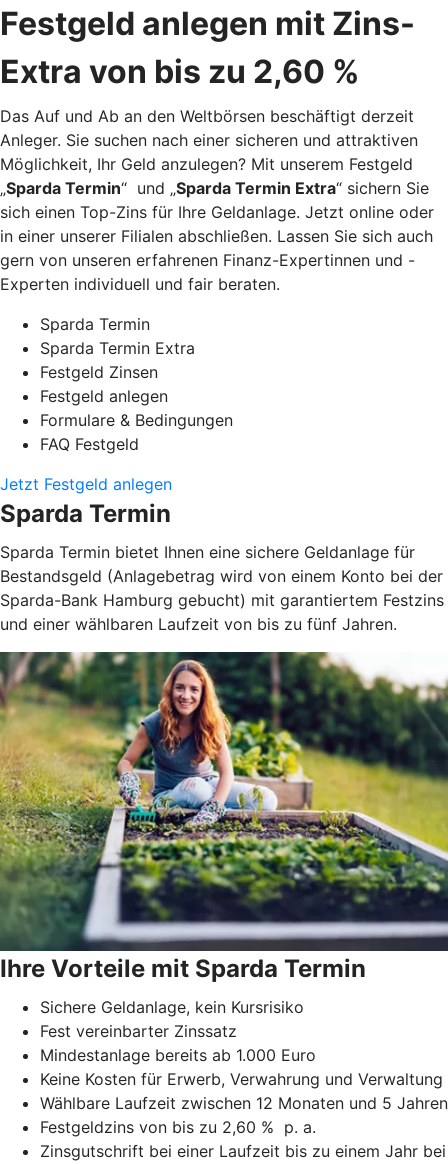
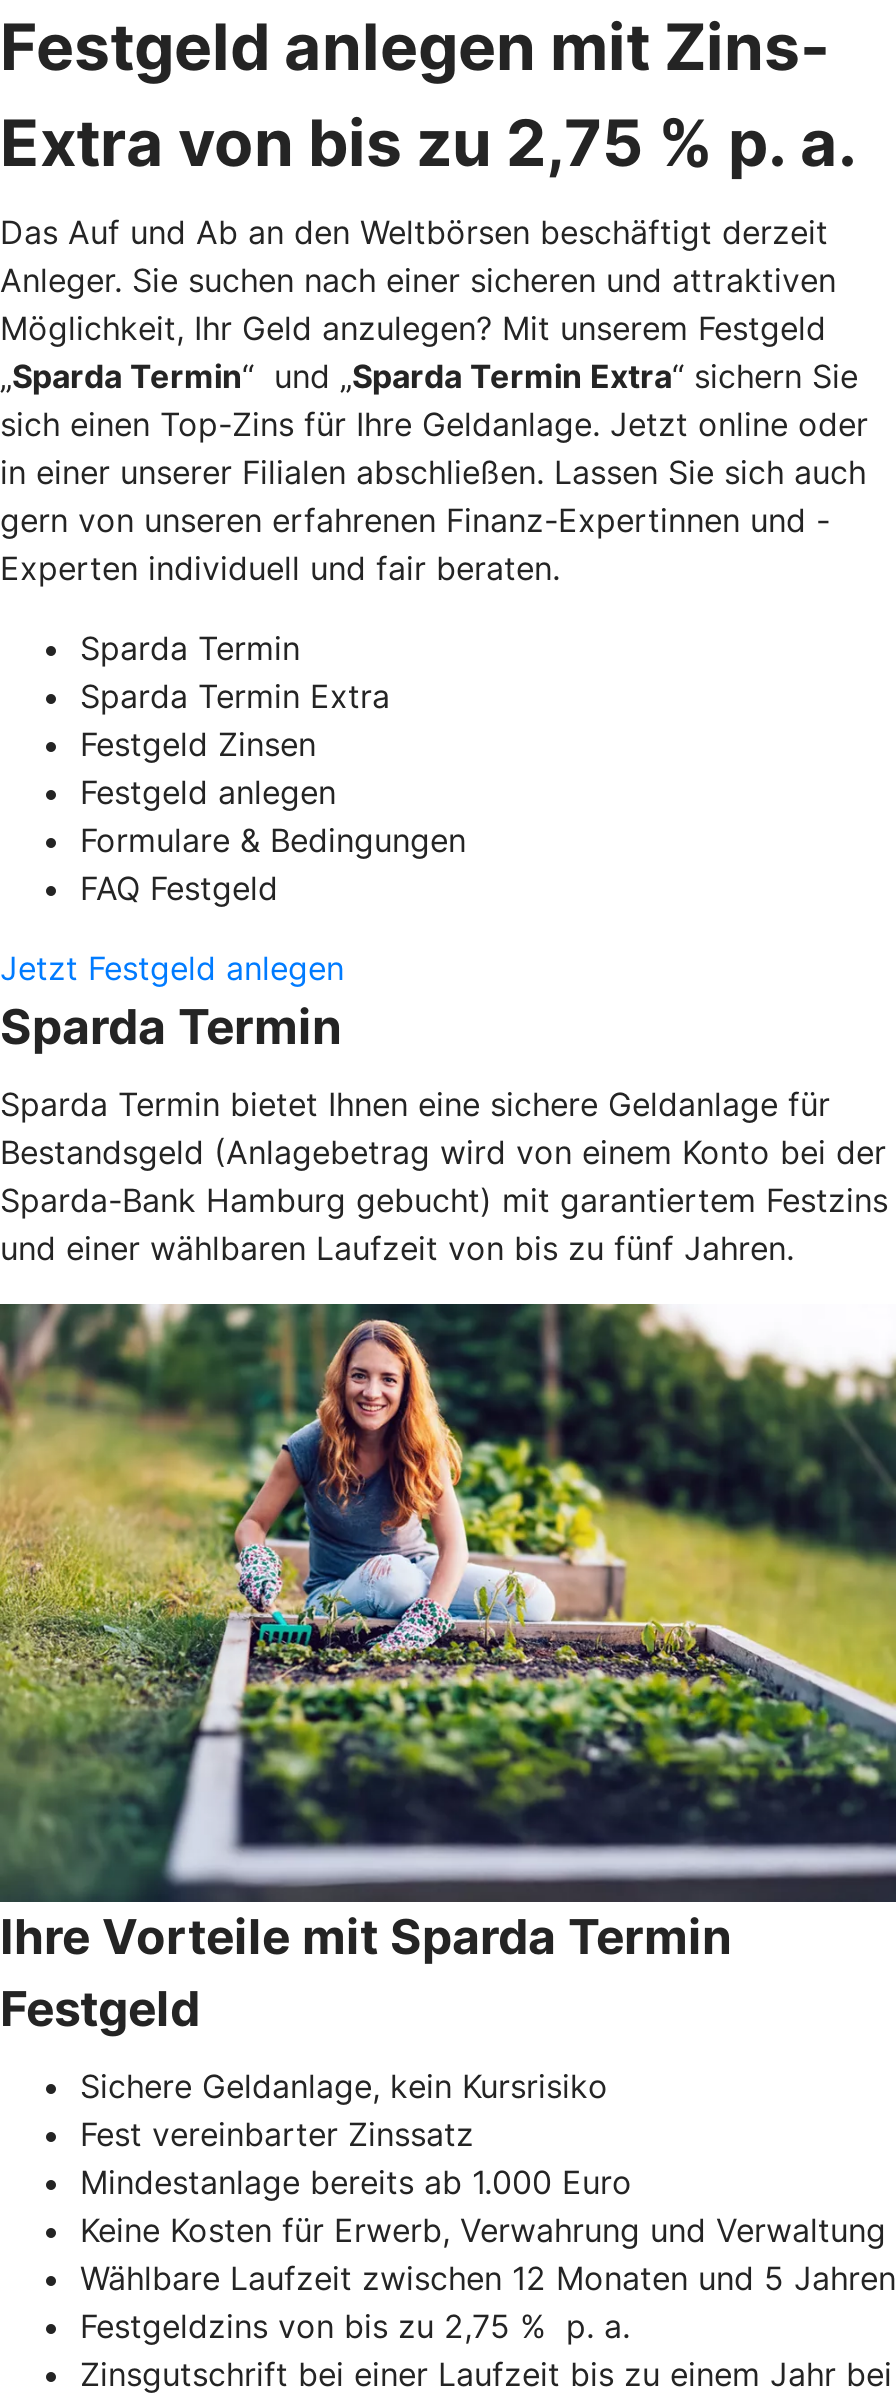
[0,52,360,91] Extra von bis zu 2,60 % -> [0,103,858,181] Extra von bis zu 2,75 % p. a.
none -> [0,1979,200,2037] Festgeld
[40,1117,316,1137] Festgeldzins von bis zu 2,60 % p. a. -> [80,2305,630,2345] Festgeldzins von bis zu 2,75 % p. a.

